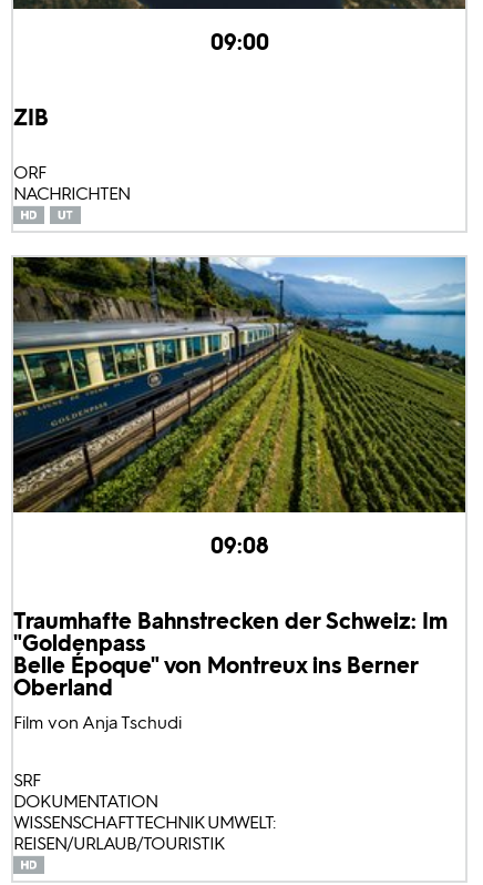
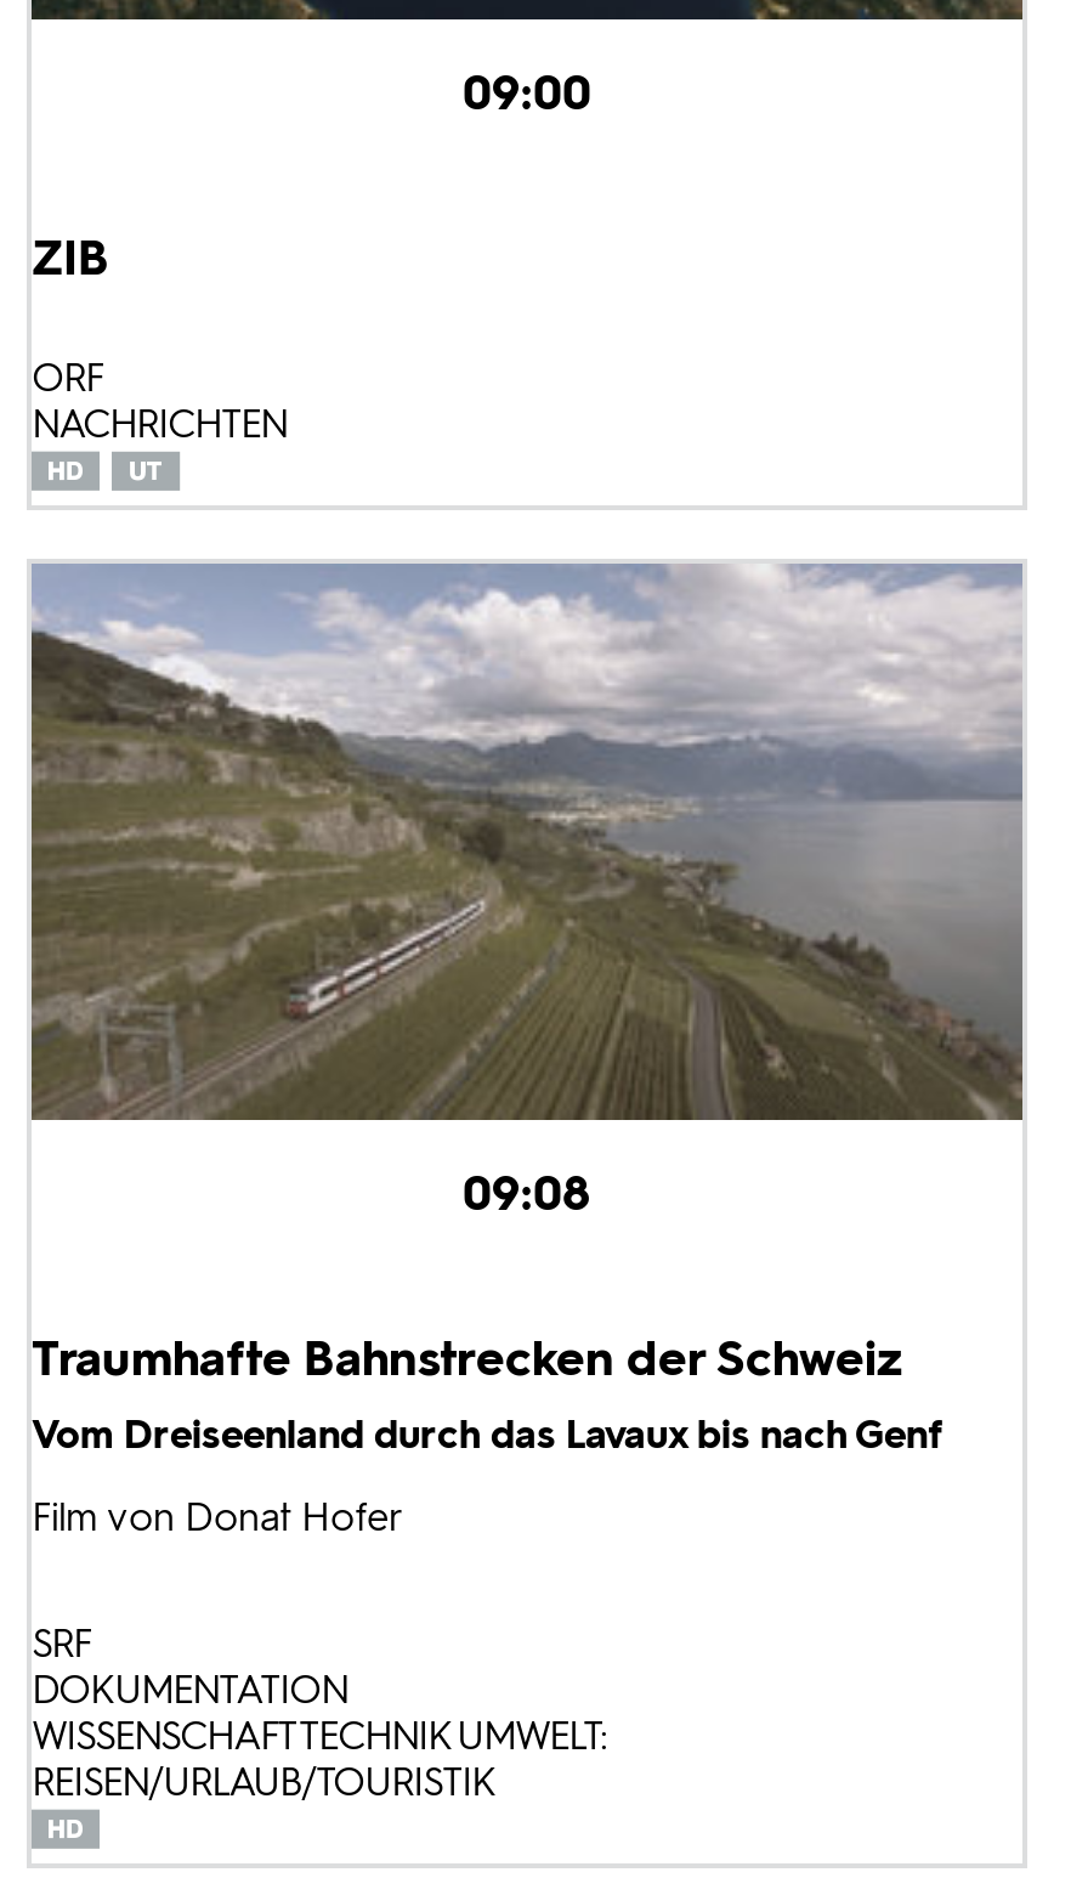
[12,256,466,513] [image] -> [29,561,1025,1122] [image]
[13,607,448,733] Traumhafte Bahnstrecken der Schweiz: Im | "Goldenpass | Belle Époque" von Montreux ins Berner | Oberland | Film von Anja Tschudi -> [32,1330,942,1542] Traumhafte Bahnstrecken der Schweiz | Vom Dreiseenland durch das Lavaux bis nach Genf | Film von Donat Hofer

